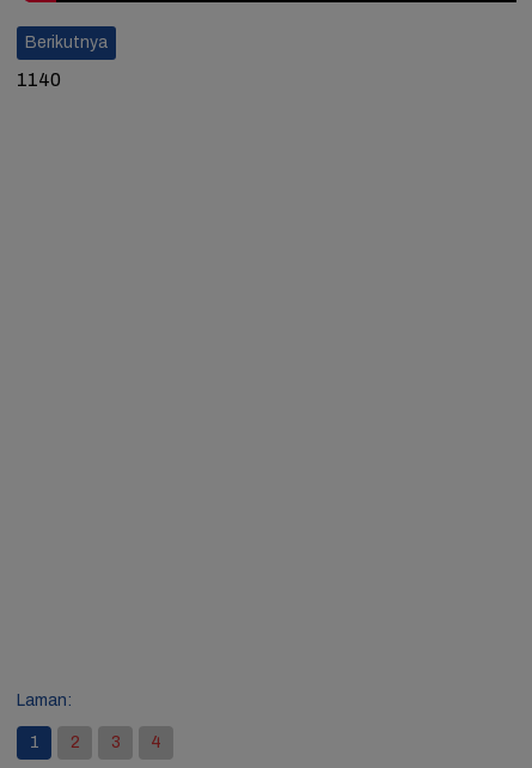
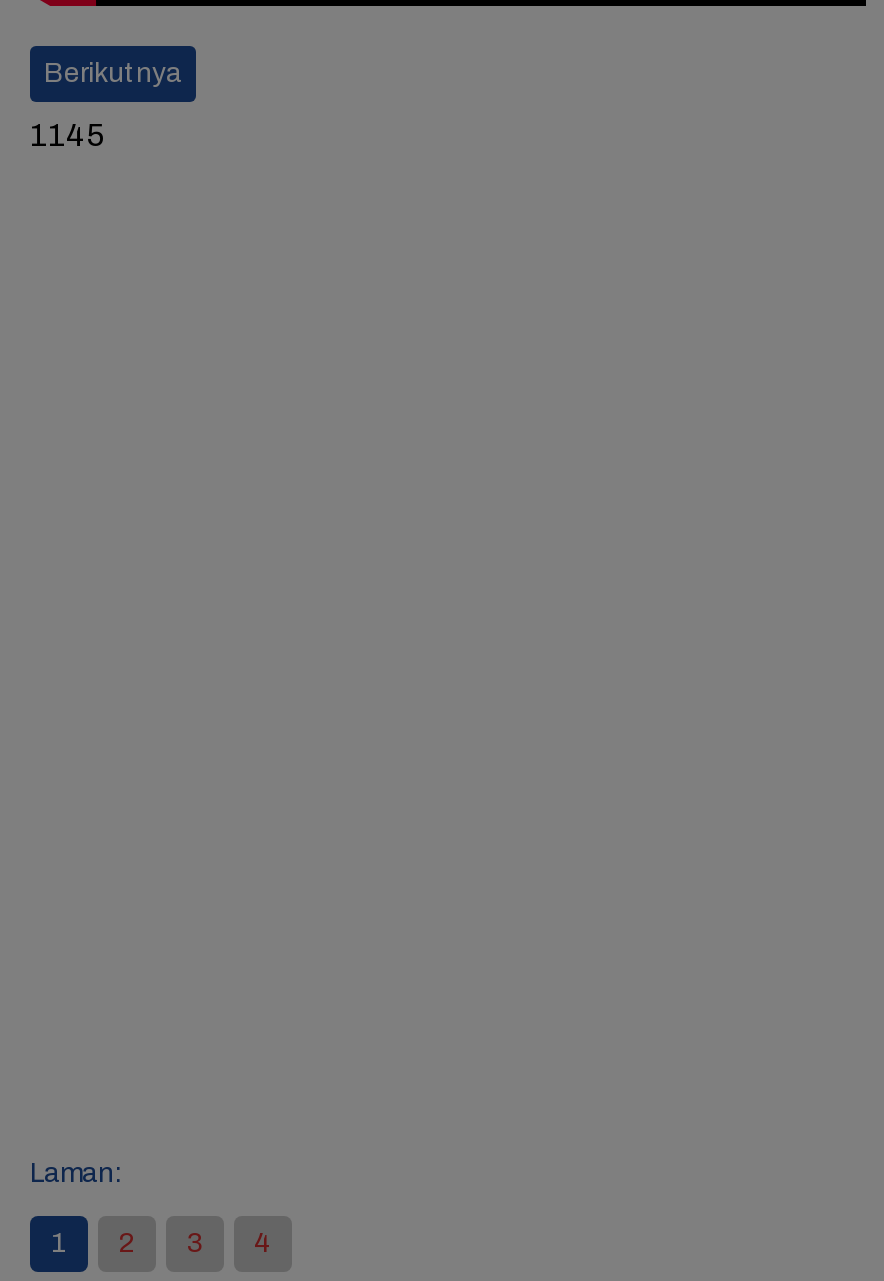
[17,70,61,90] 1140 -> [30,117,104,151] 1145

